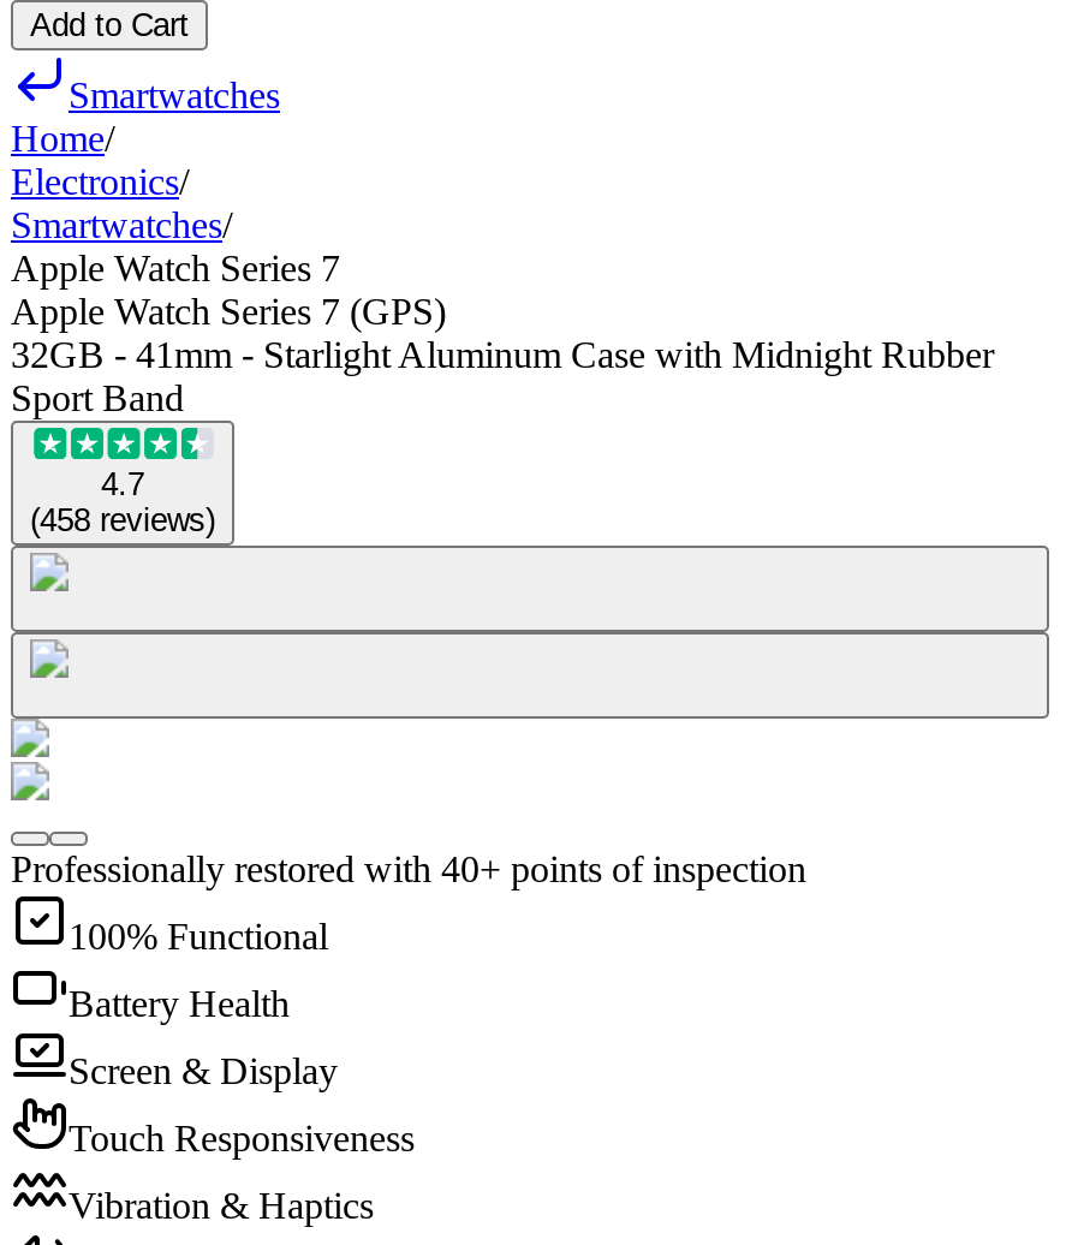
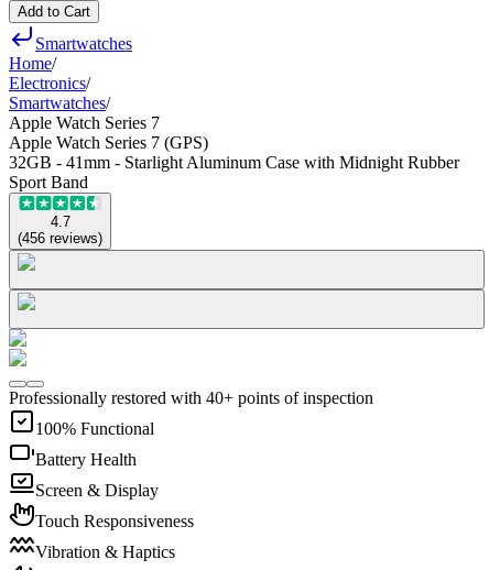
[30,502,215,538] (458 reviews) -> [18,230,102,246] (456 reviews)

